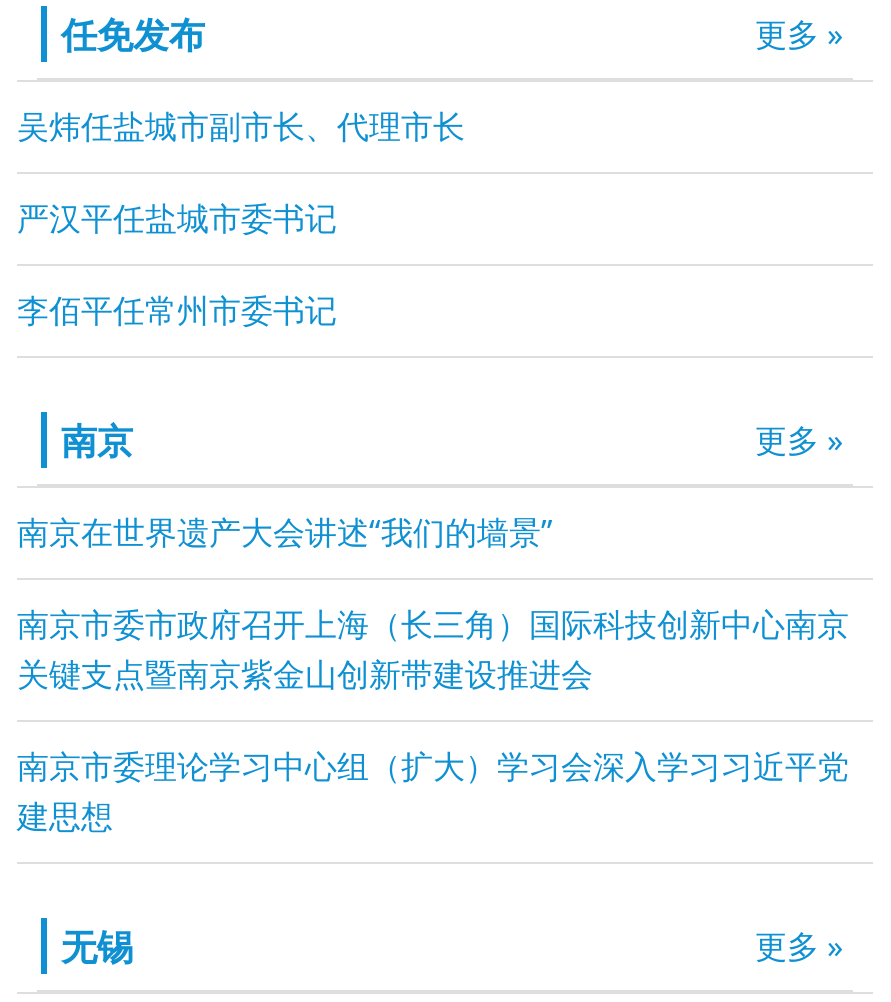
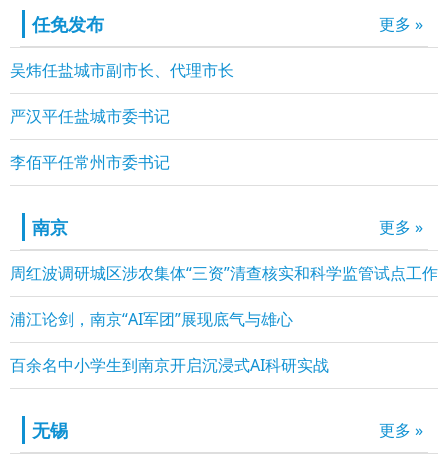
[17,510,553,554] 南京在世界遗产大会讲述“我们的墙景” -> [10,262,438,284] 周红波调研城区涉农集体“三资”清查核实和科学监管试点工作
[17,602,849,696] 南京市委市政府召开上海（长三角）国际科技创新中心南京 | 关键支点暨南京紫金山创新带建设推进会 -> [10,308,293,330] 浦江论剑，南京“AI军团”展现底气与雄心
[17,744,849,838] 南京市委理论学习中心组（扩大）学习会深入学习习近平党 | 建思想 -> [10,354,329,376] 百余名中小学生到南京开启沉浸式AI科研实战

